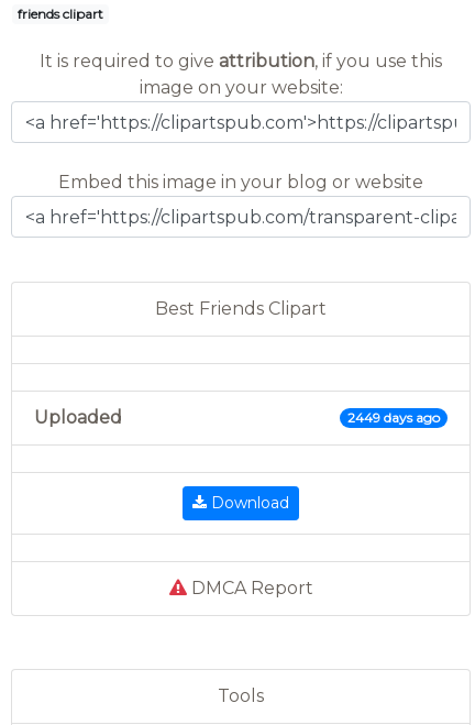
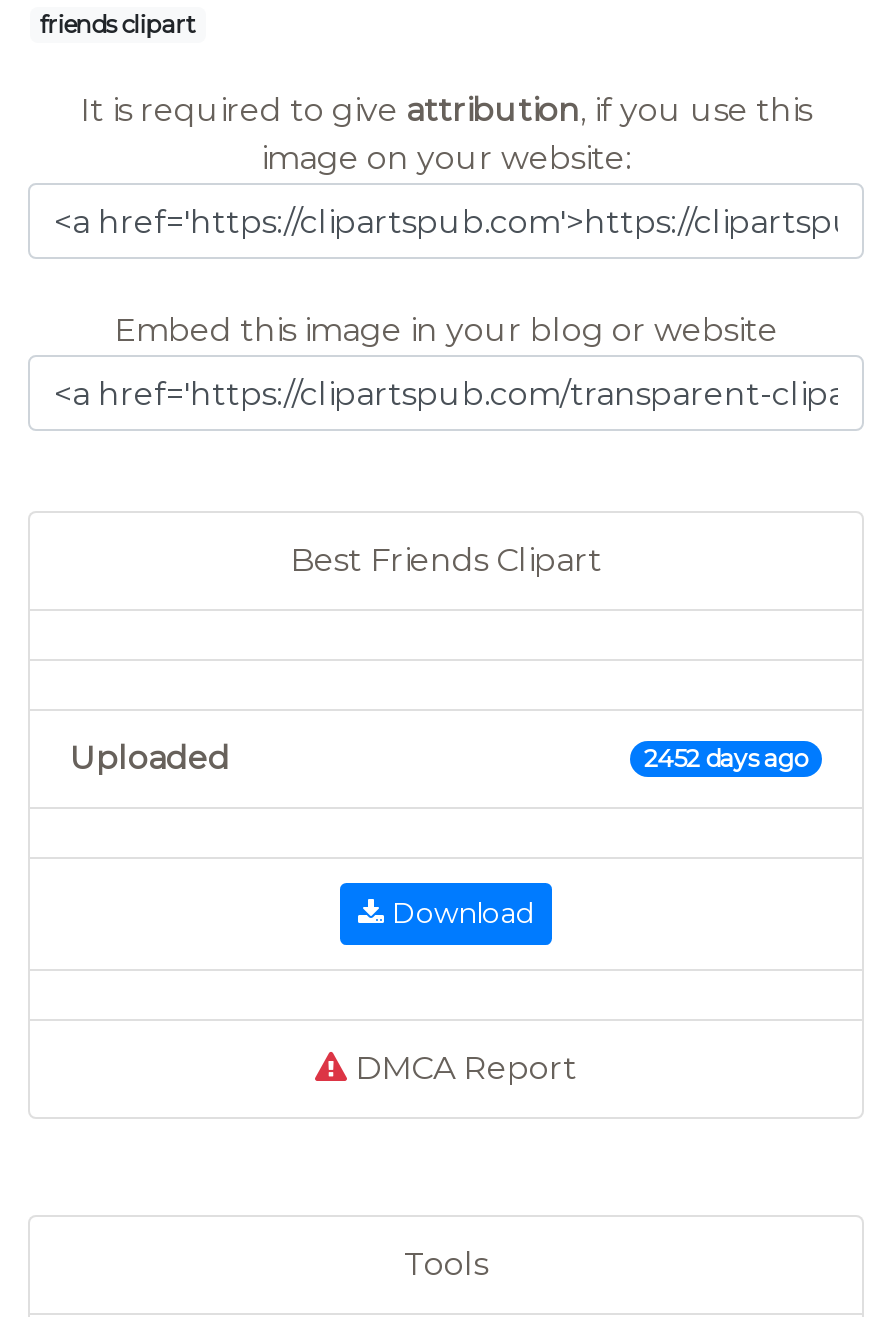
[347,410,440,426] 2449 days ago -> [644,744,808,774] 2452 days ago

